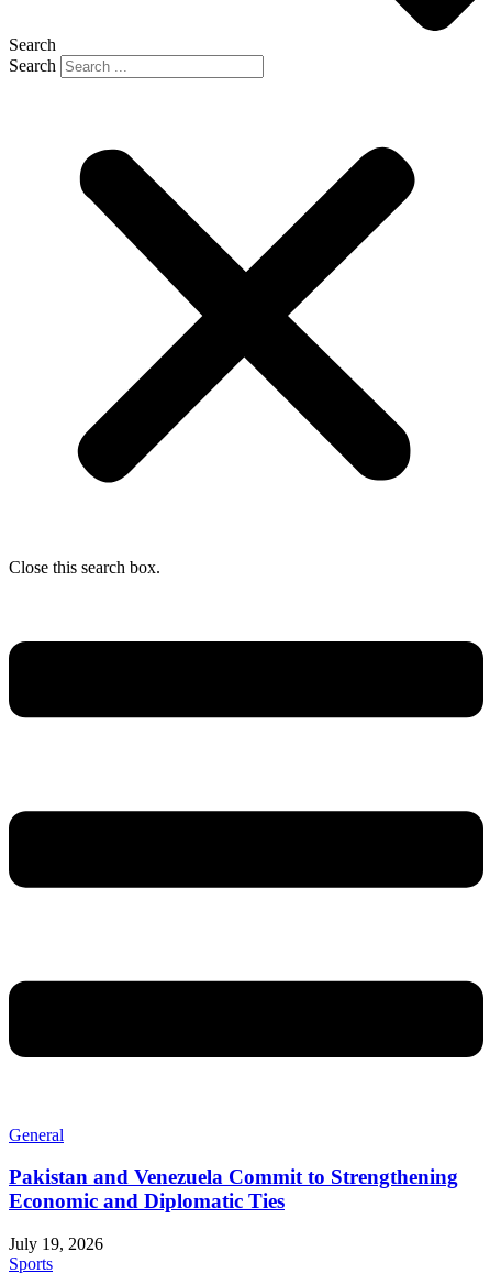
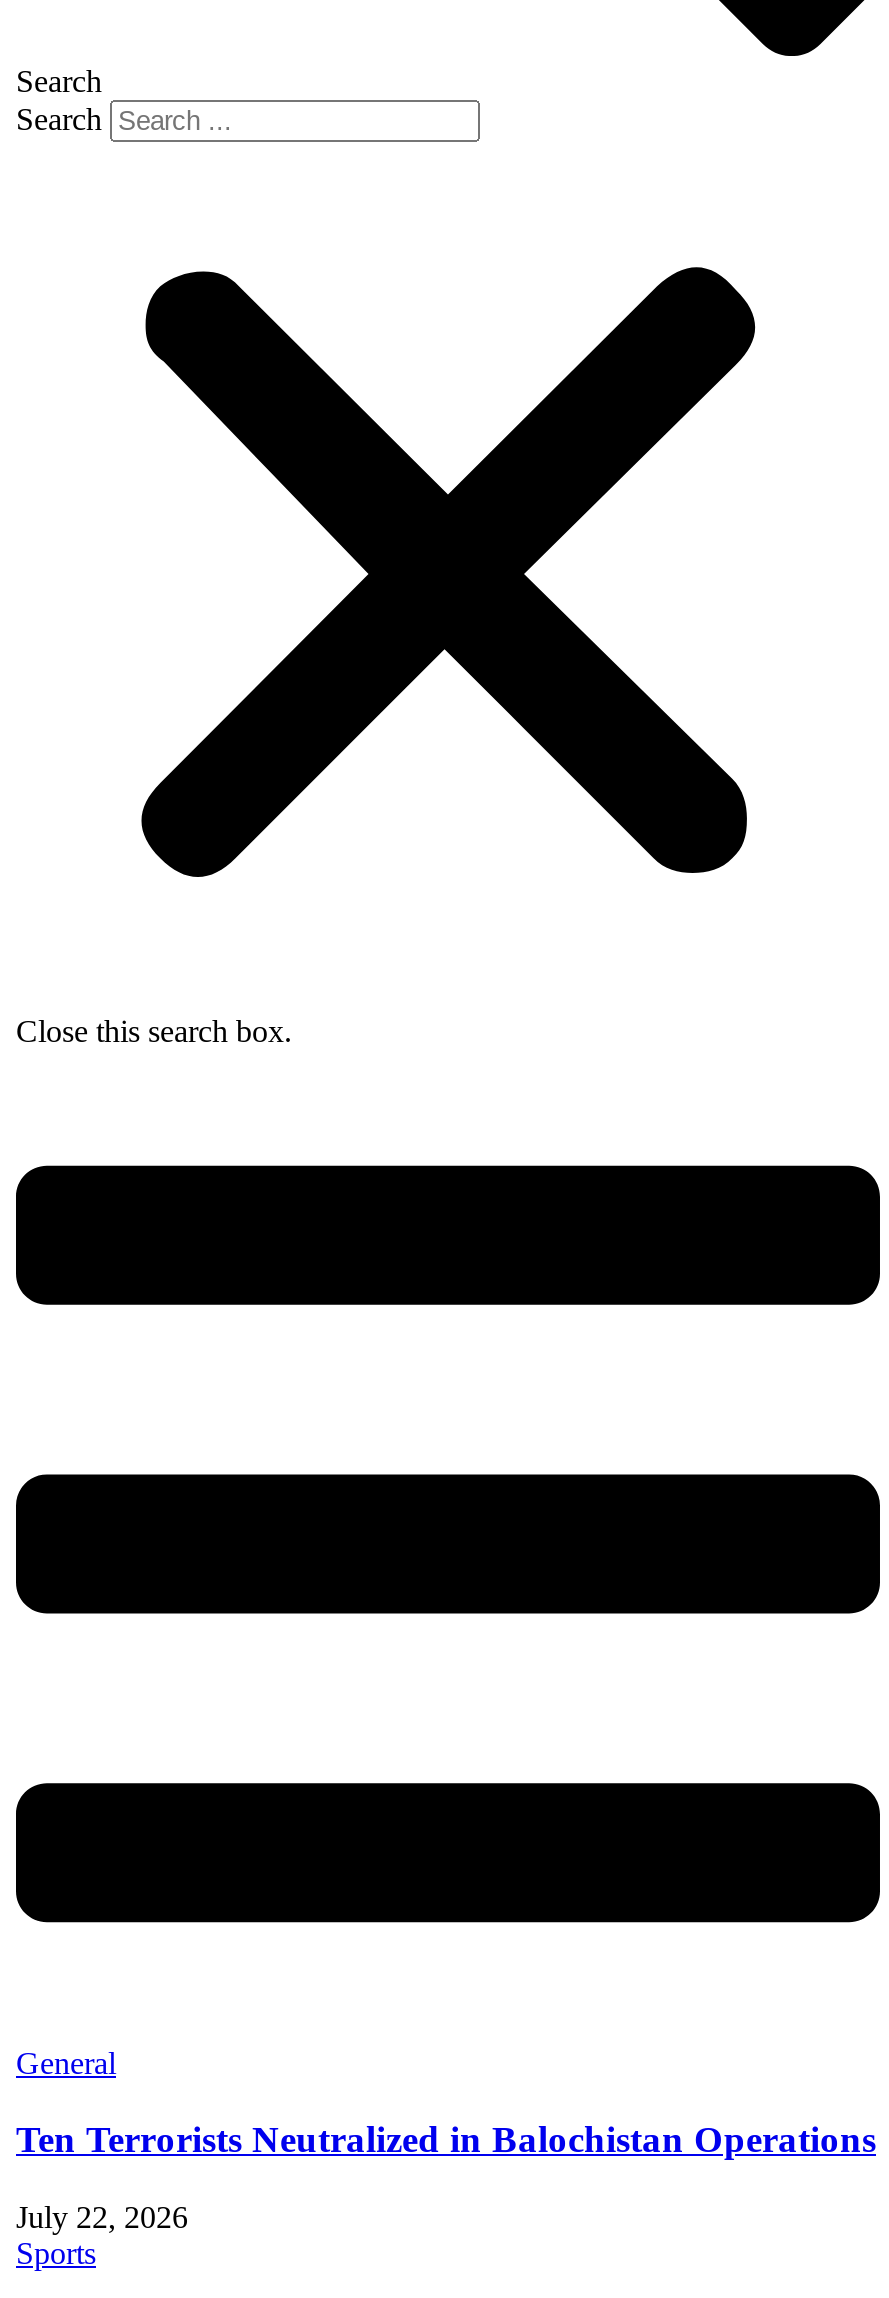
[9,1166,458,1213] Pakistan and Venezuela Commit to Strengthening | Economic and Diplomatic Ties -> [16,2119,876,2161] Ten Terrorists Neutralized in Balochistan Operations
[9,1235,103,1253] July 19, 2026 -> [16,2200,188,2234] July 22, 2026

